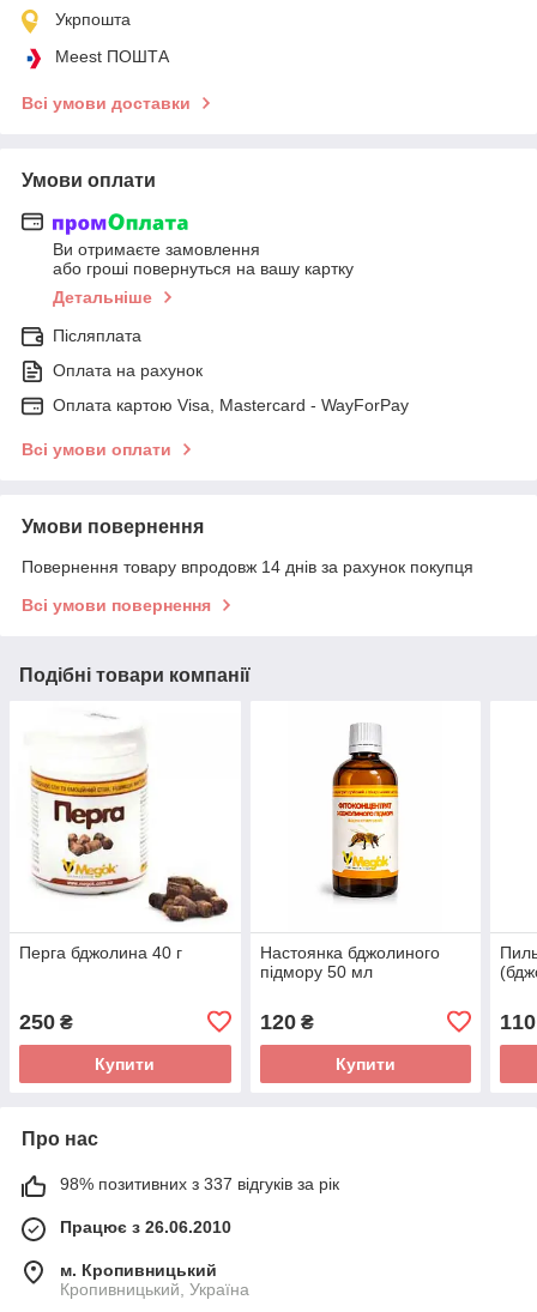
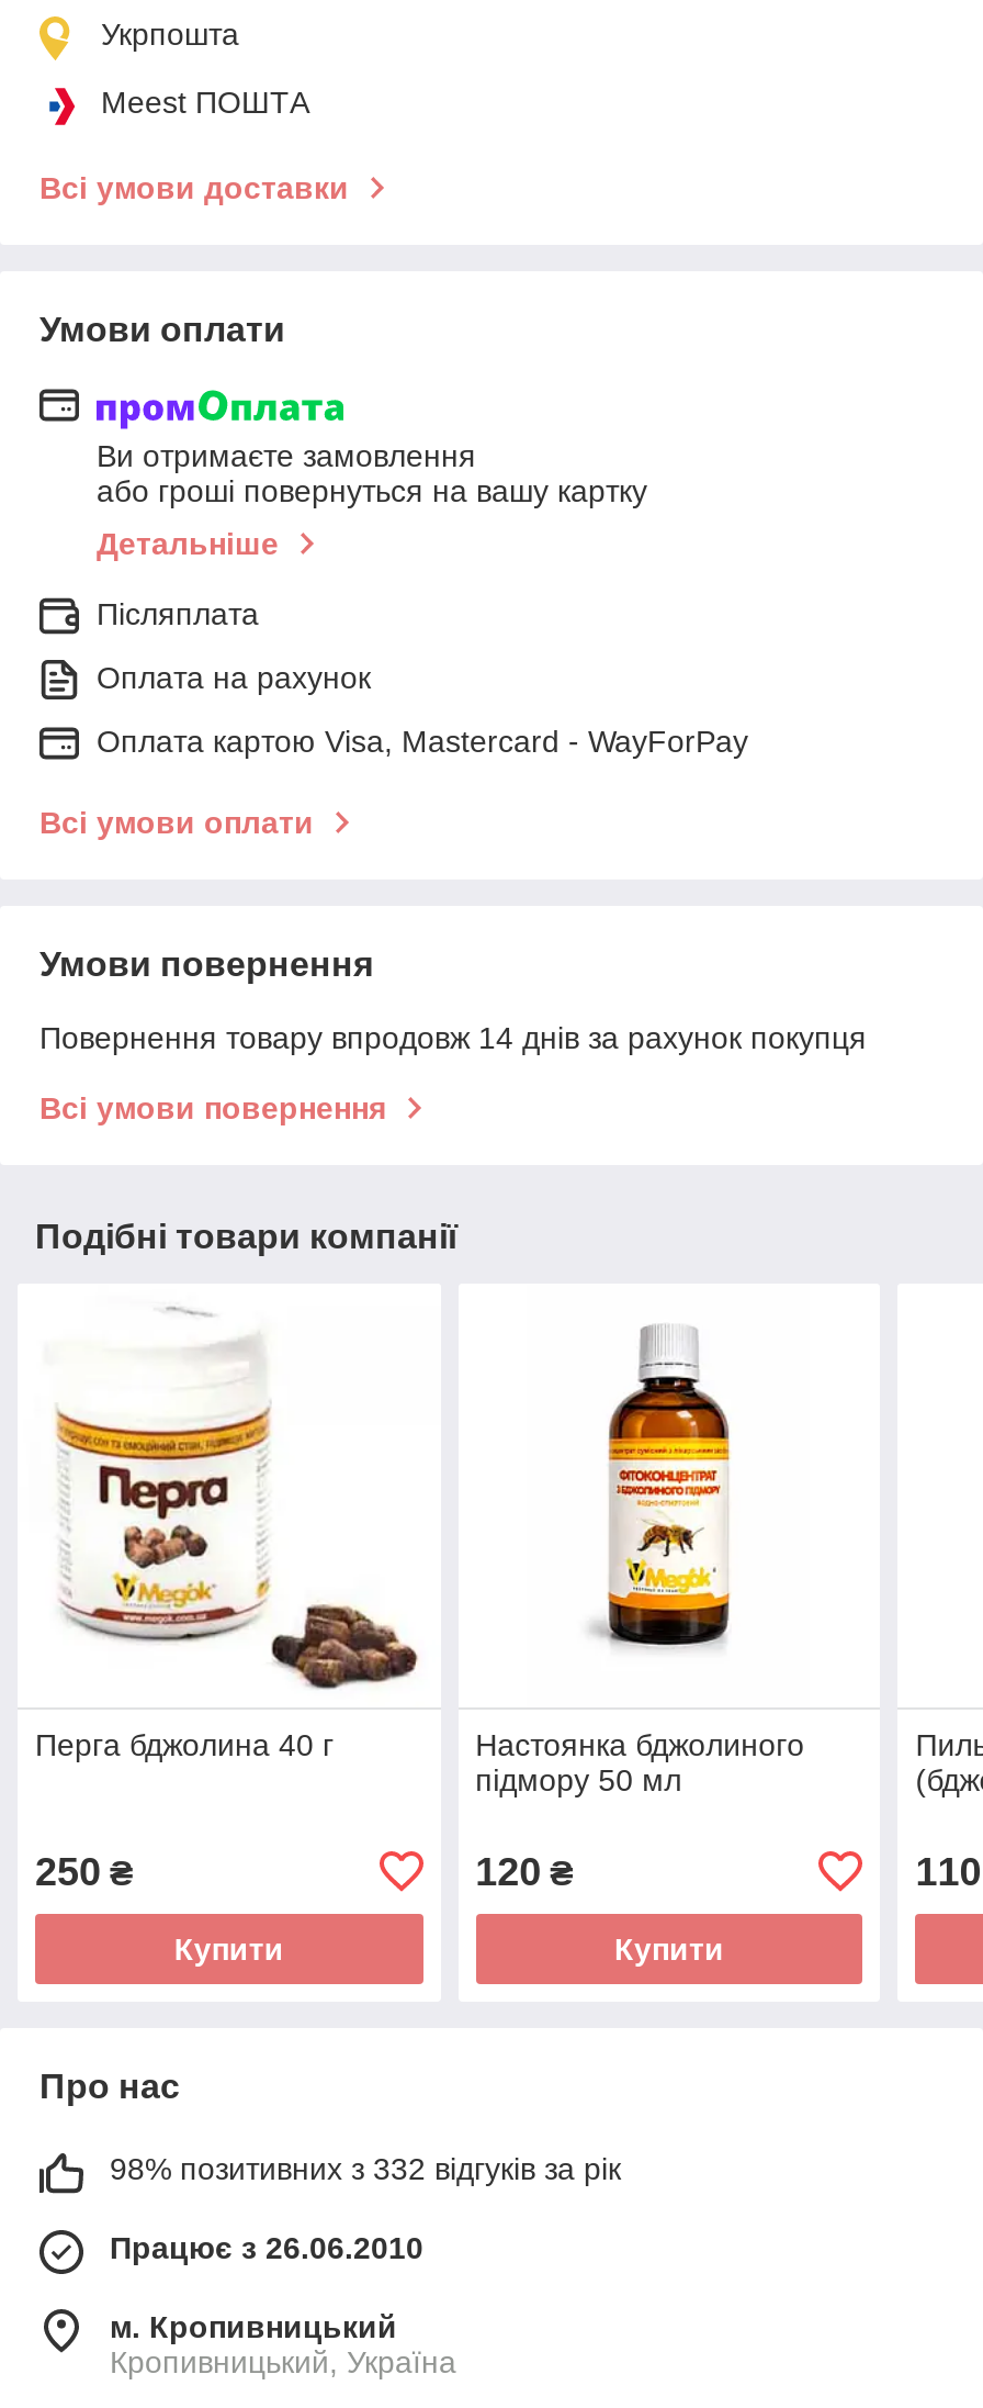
[60,1174,339,1193] 98% позитивних з 337 відгуків за рік -> [110,2151,621,2186] 98% позитивних з 332 відгуків за рік

